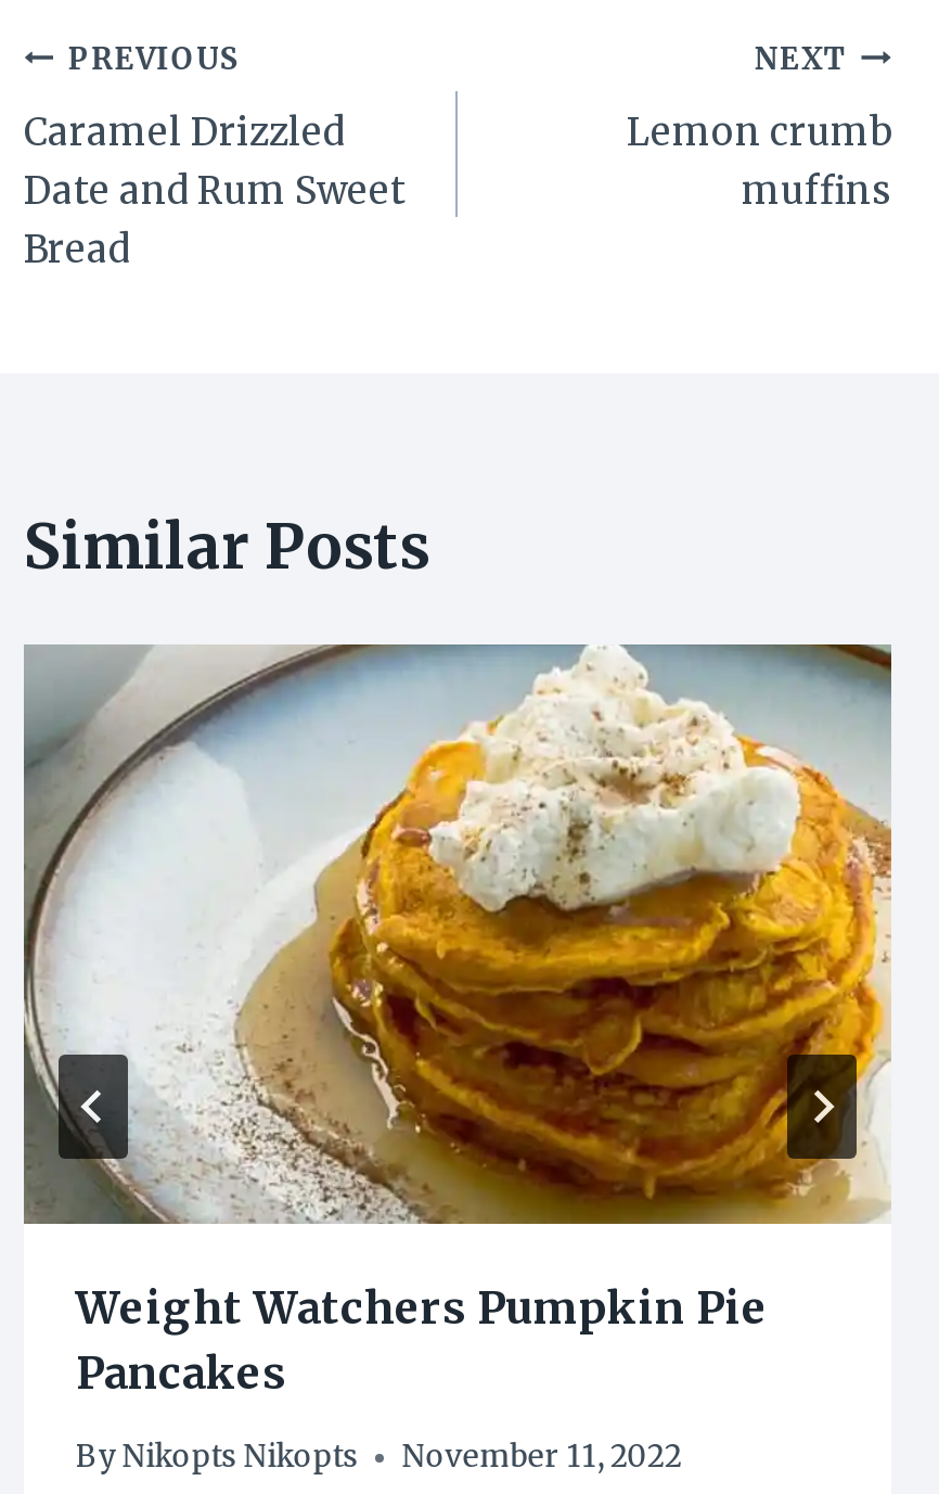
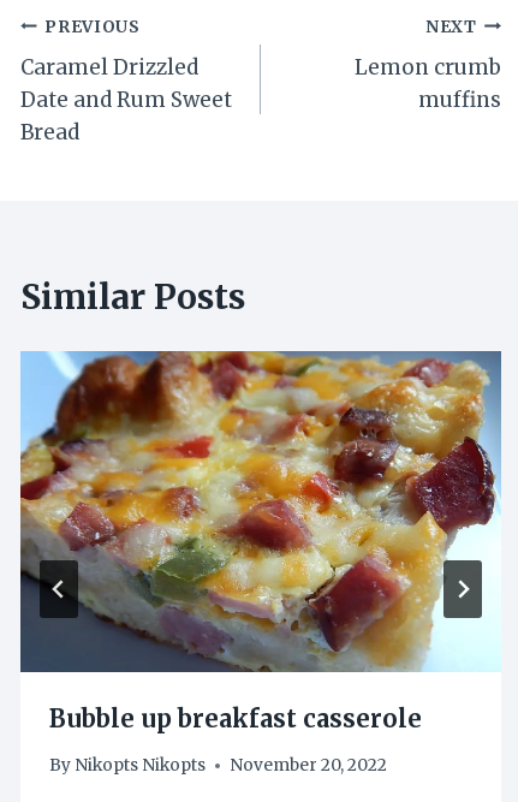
[22,642,893,1399] [image] | Weight Watchers Pumpkin Pie | Pancakes -> [20,350,501,733] [image] | Bubble up breakfast casserole
[76,1439,681,1476] By Nikopts Nikopts November 11, 2022 -> [49,755,387,776] By Nikopts Nikopts November 20, 2022

